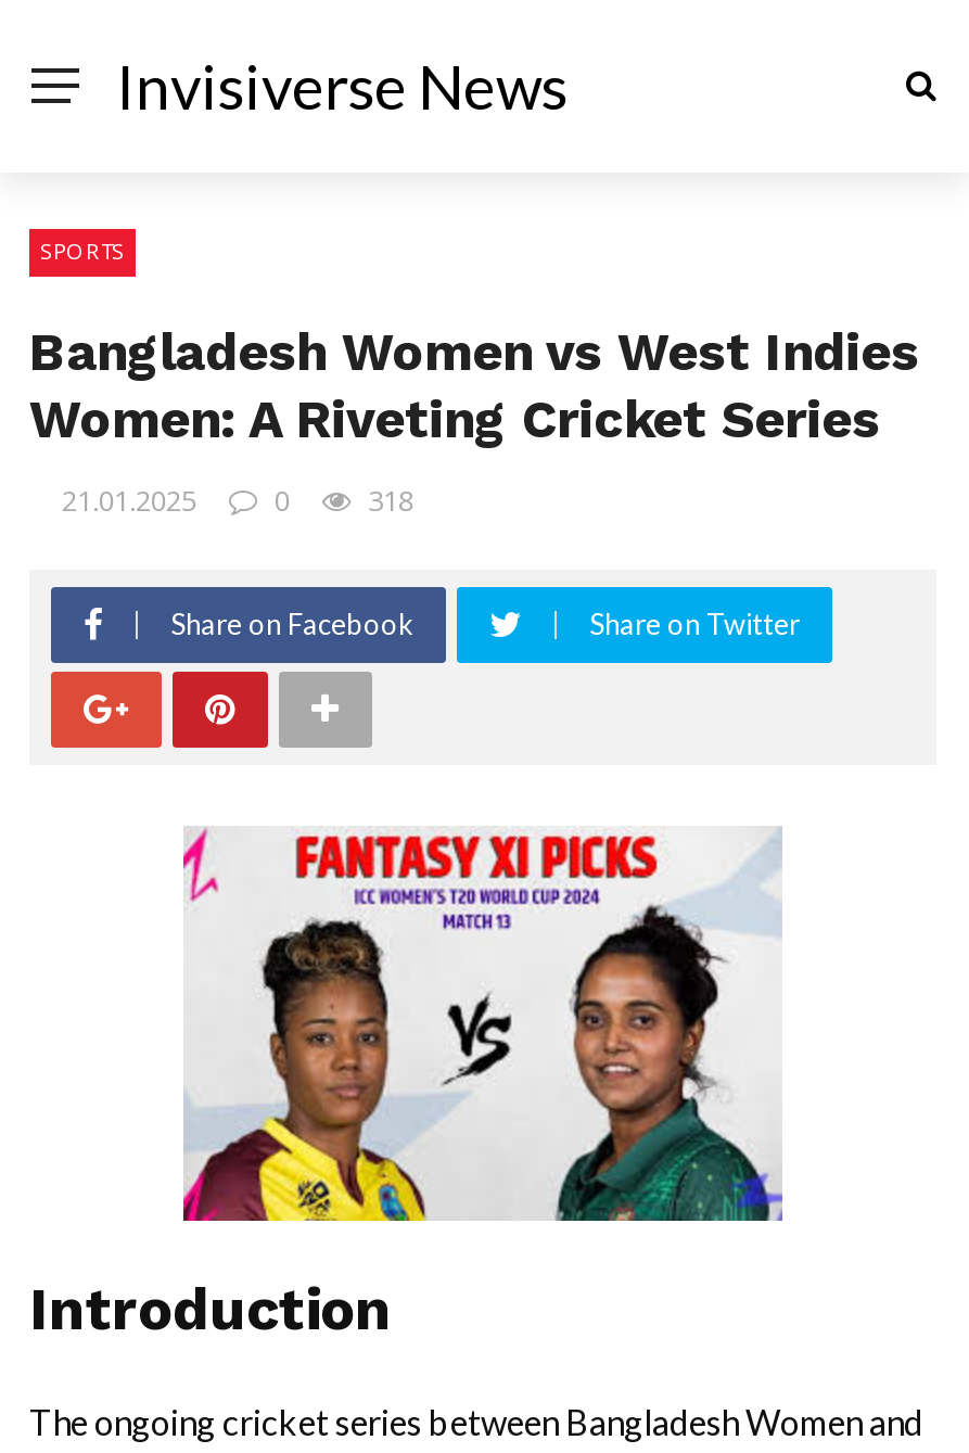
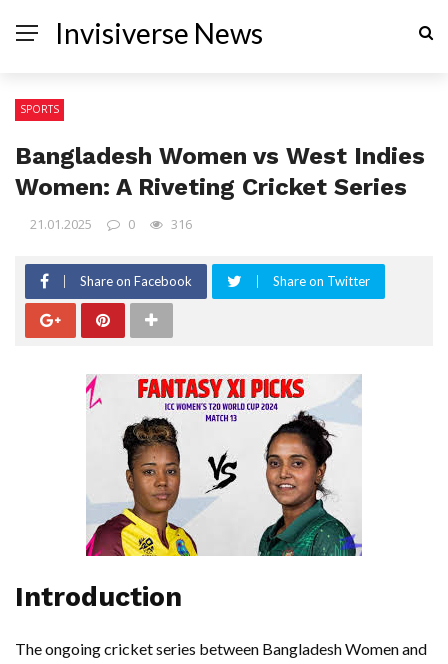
[62,481,413,520] 21.01.2025 0 318 -> [30,215,192,233] 21.01.2025 0 316

